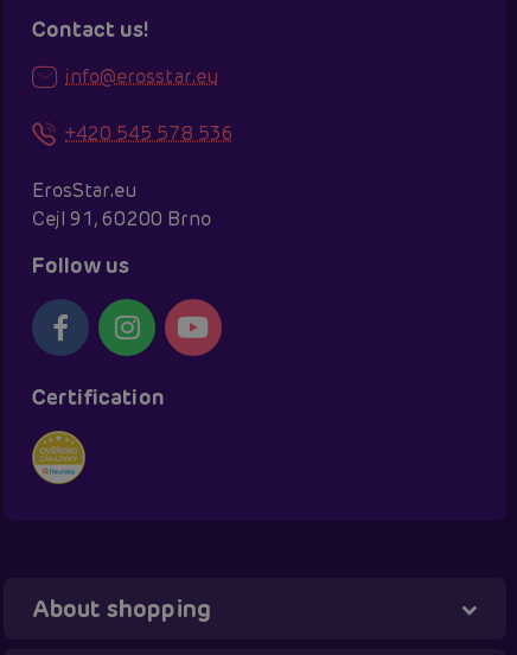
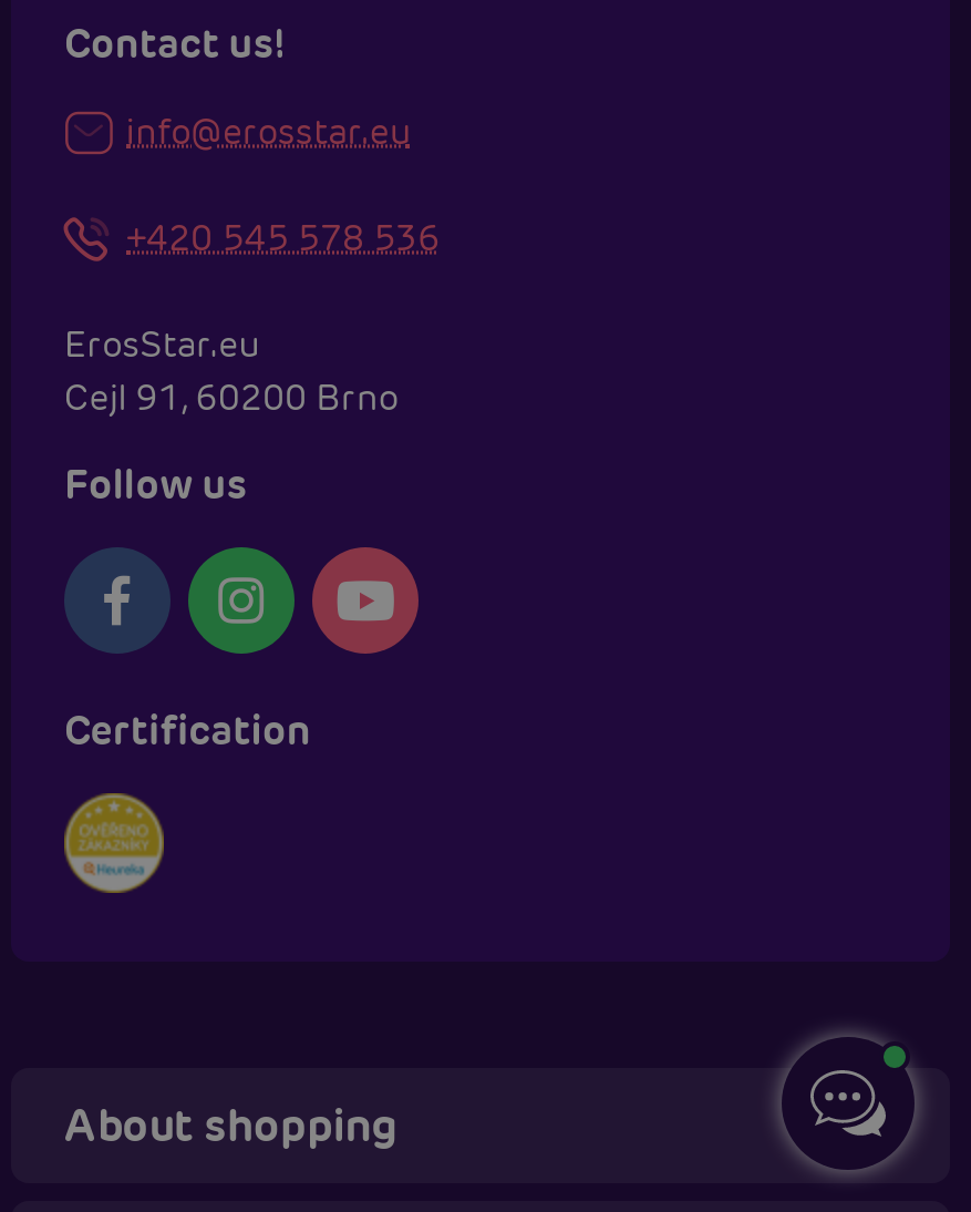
none -> [771,1026,926,1181] [image]

